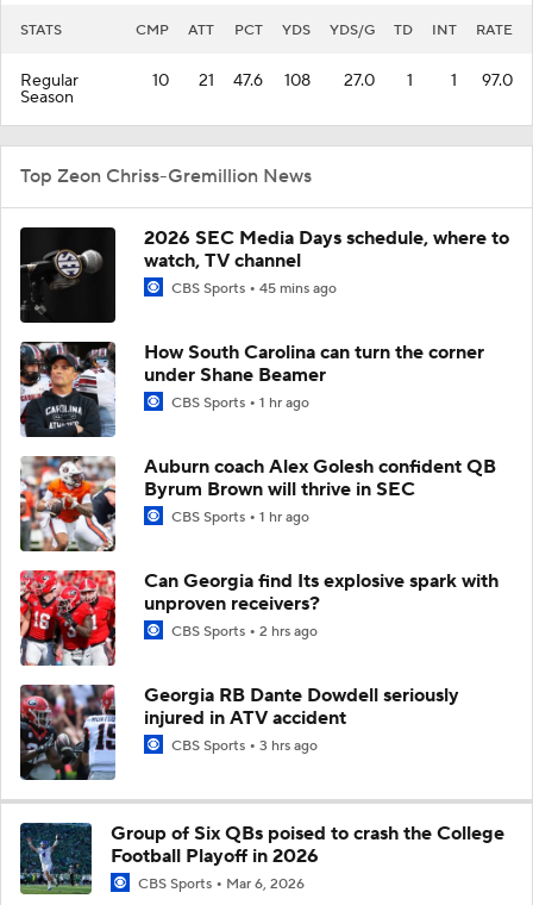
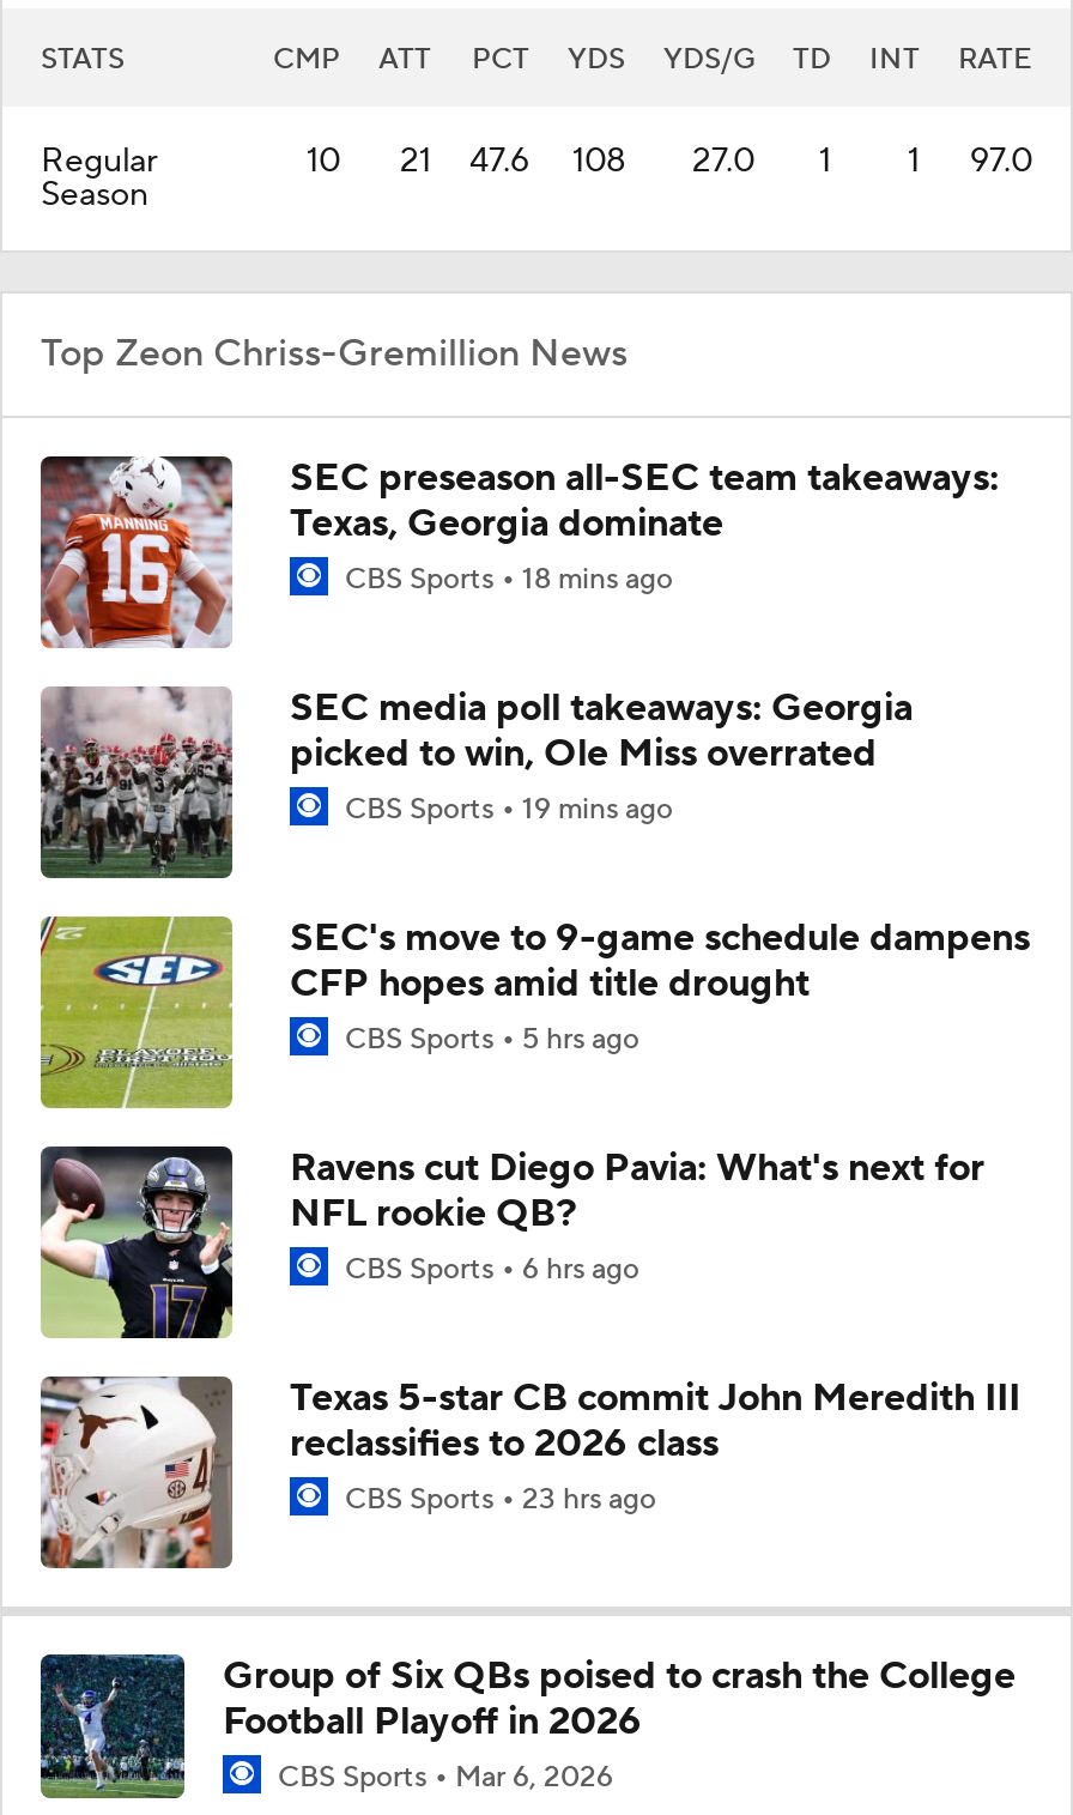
[19,226,509,324] [image] | 2026 SEC Media Days schedule, where to | watch, TV channel | CBS Sports 45 mins ago -> [38,454,999,651] [image] | SEC preseason all-SEC team takeaways: | Texas, Georgia dominate | CBS Sports 18 mins ago
[20,340,484,438] [image] | How South Carolina can turn the corner | under Shane Beamer | CBS Sports 1 hr ago -> [38,684,913,881] [image] | SEC media poll takeaways: Georgia | picked to win, Ole Miss overrated | CBS Sports 19 mins ago
[19,455,496,553] [image] | Auburn coach Alex Golesh confident QB | Byrum Brown will thrive in SEC | CBS Sports 1 hr ago -> [38,914,1030,1111] [image] | SEC's move to 9-game schedule dampens | CFP hopes amid title drought | CBS Sports 5 hrs ago
[19,569,498,667] [image] | Can Georgia find Its explosive spark with | unproven receivers? | CBS Sports 2 hrs ago -> [38,1144,984,1341] [image] | Ravens cut Diego Pavia: What's next for | NFL rookie QB? | CBS Sports 6 hrs ago
[19,683,459,781] [image] | Georgia RB Dante Dowdell seriously | injured in ATV accident | CBS Sports 3 hrs ago -> [38,1374,1020,1571] [image] | Texas 5-star CB commit John Meredith III | reclassifies to 2026 class | CBS Sports 23 hrs ago

